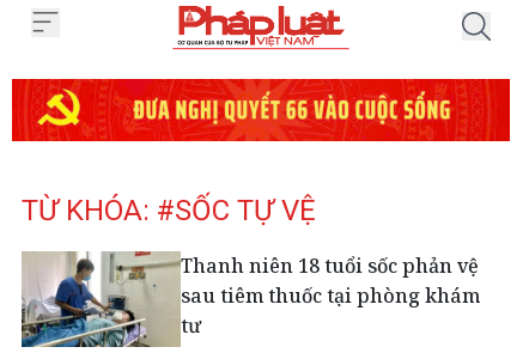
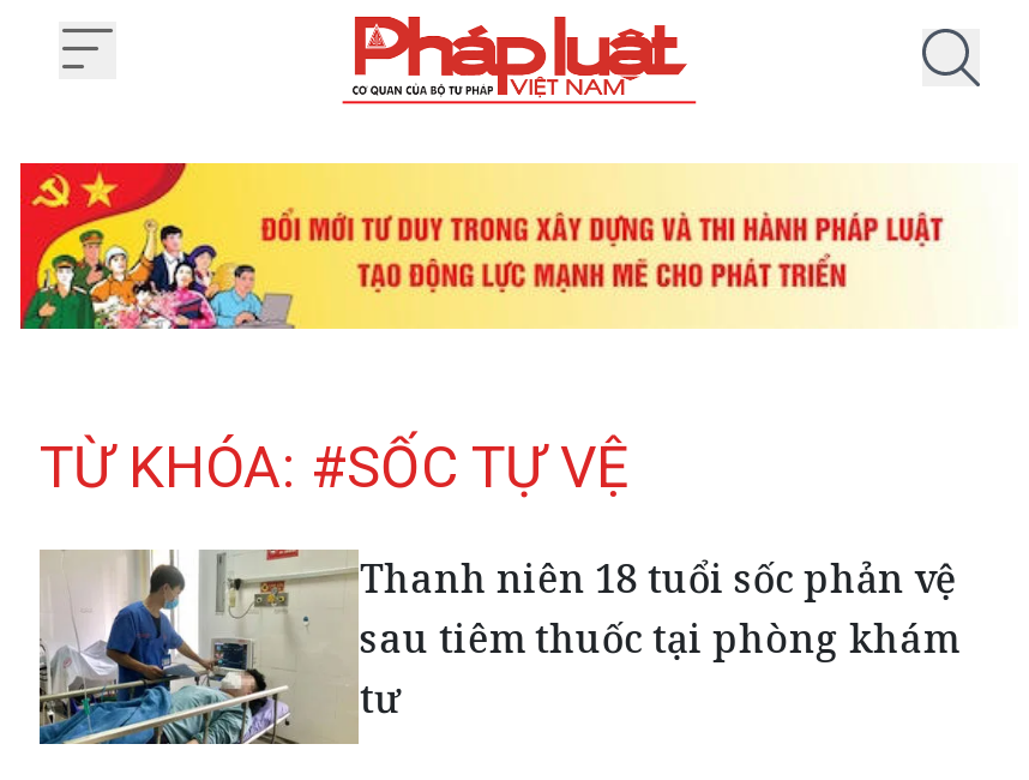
[12,78,511,142] [image] -> [20,161,1018,331] [image]

